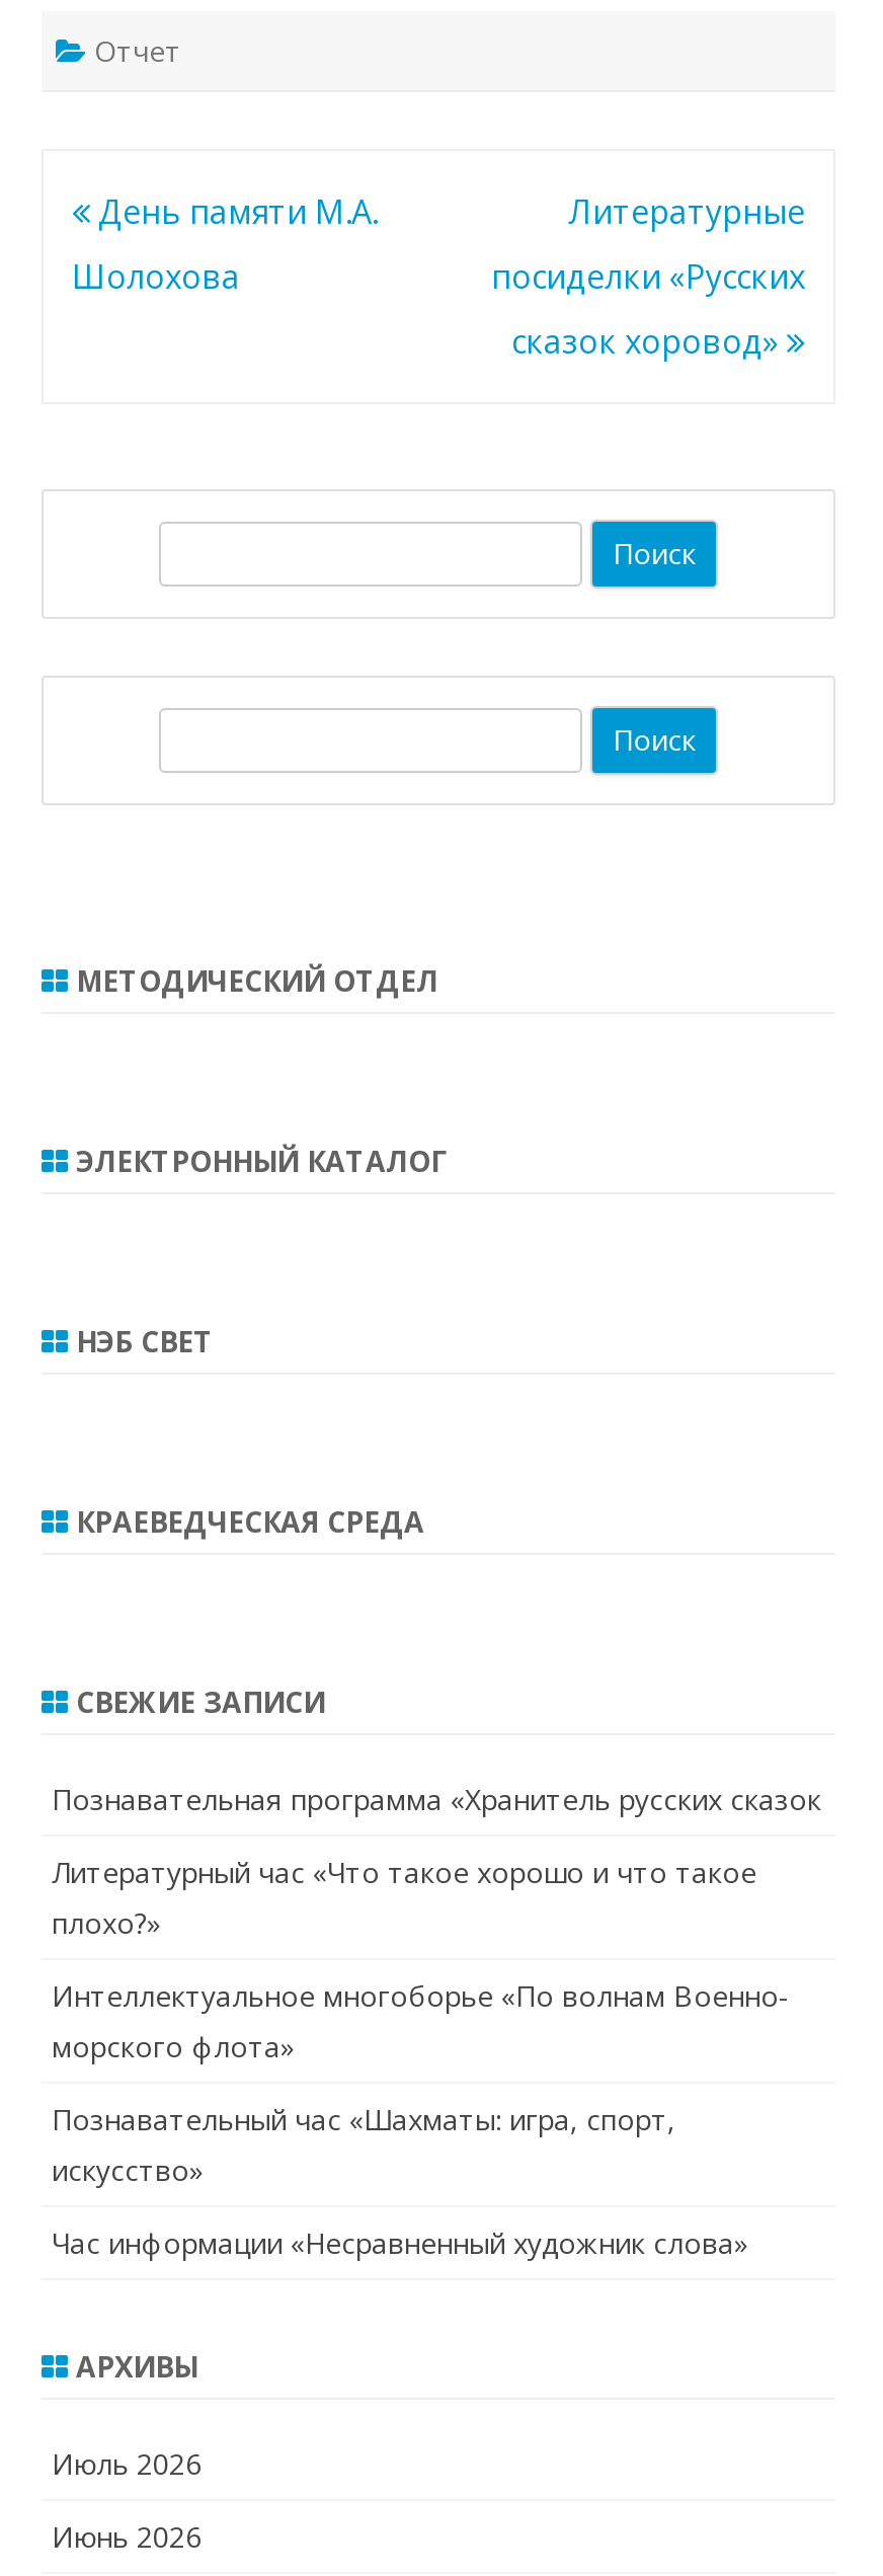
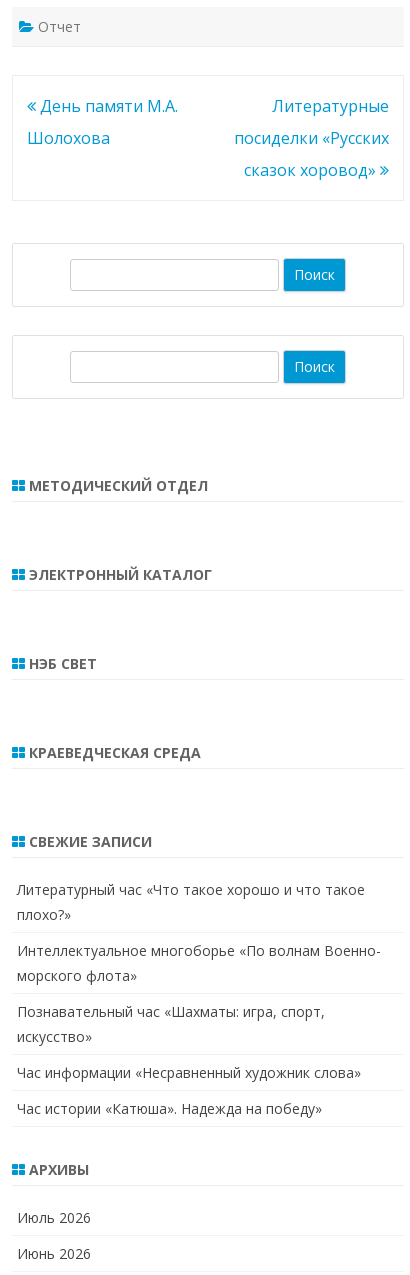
[52,1780,821,1818] Познавательная программа «Хранитель русских сказок -> none
moved [52,1853,789,2262] -> [17,880,381,1082]: Литературный час «Что такое хорошо и что такое | плохо?» | Интеллектуальное многоборье «По волнам Военно- | морского флота» | Познавательный час «Шахматы: игра, спорт, | искусство» | Час информации «Несравненный художник слова»
none -> [17,1099,322,1118] Час истории «Катюша». Надежда на победу»

